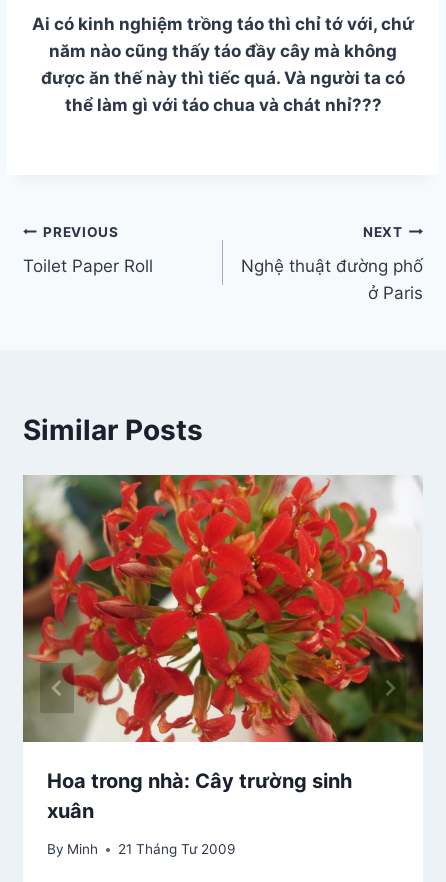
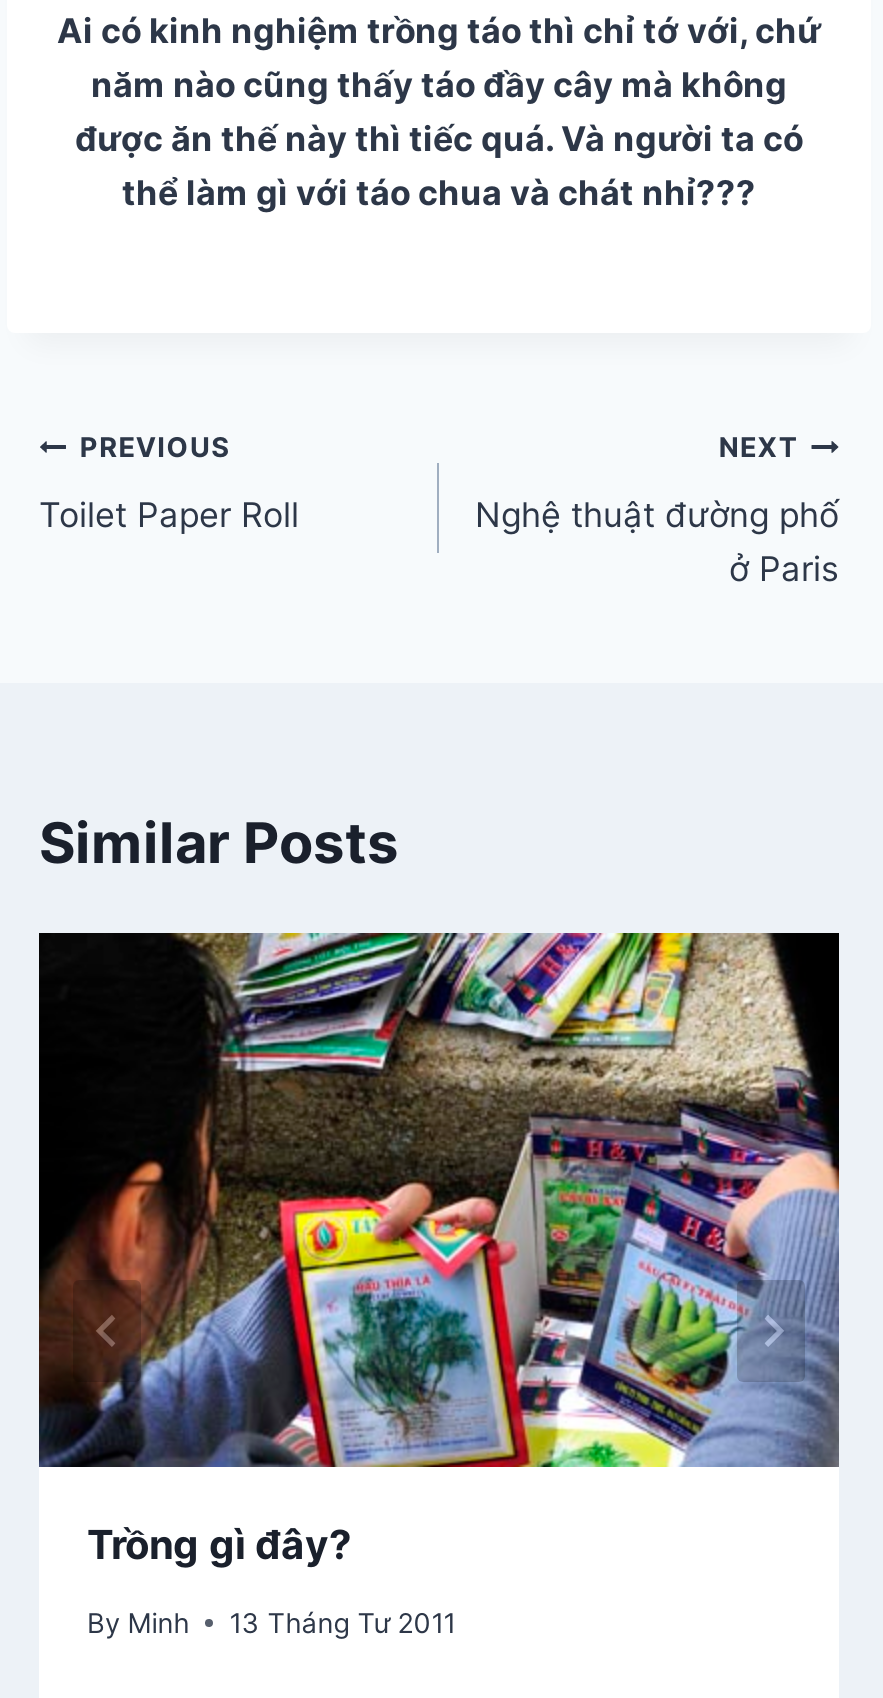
[22,474,424,823] [image] | Hoa trong nhà: Cây trường sinh | xuân -> [37,930,841,1569] [image] | Trồng gì đây?
[47,841,235,857] By Minh 21 Tháng Tư 2009 -> [87,1607,455,1639] By Minh 13 Tháng Tư 2011

